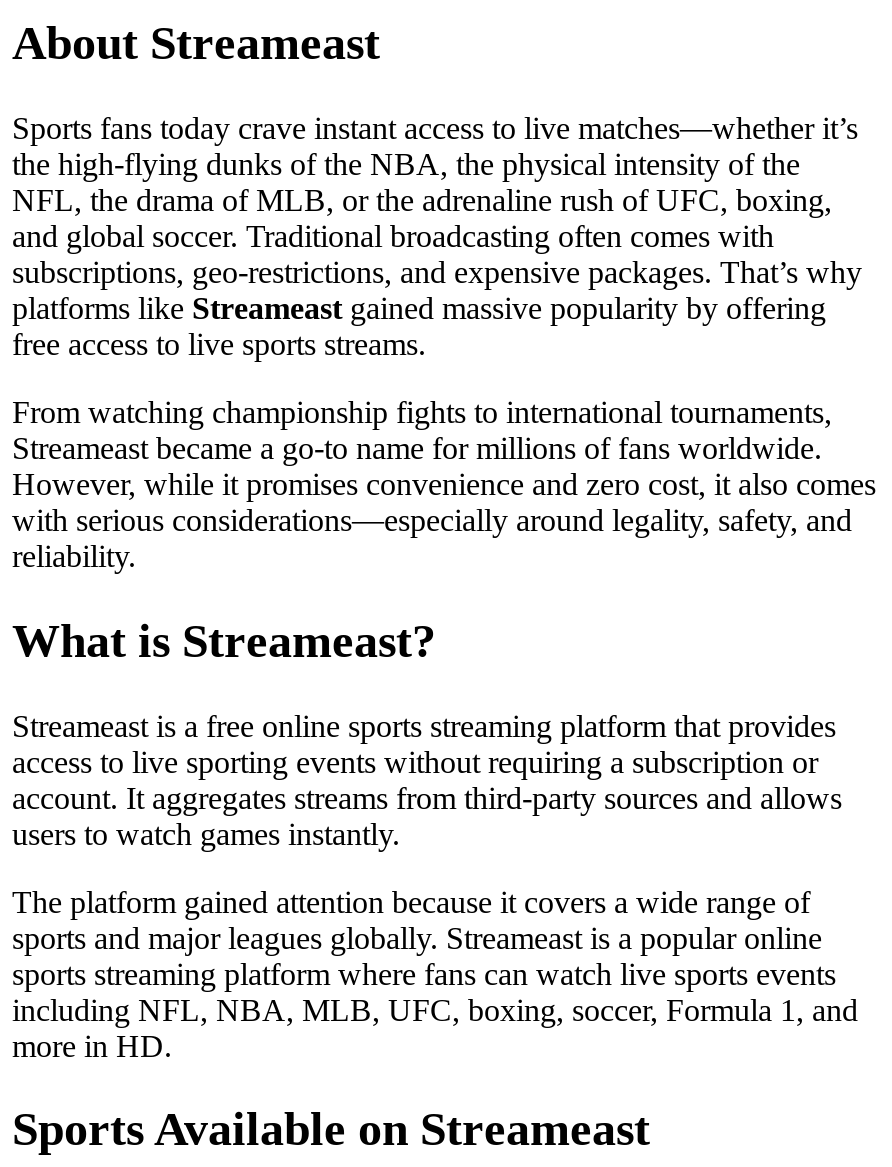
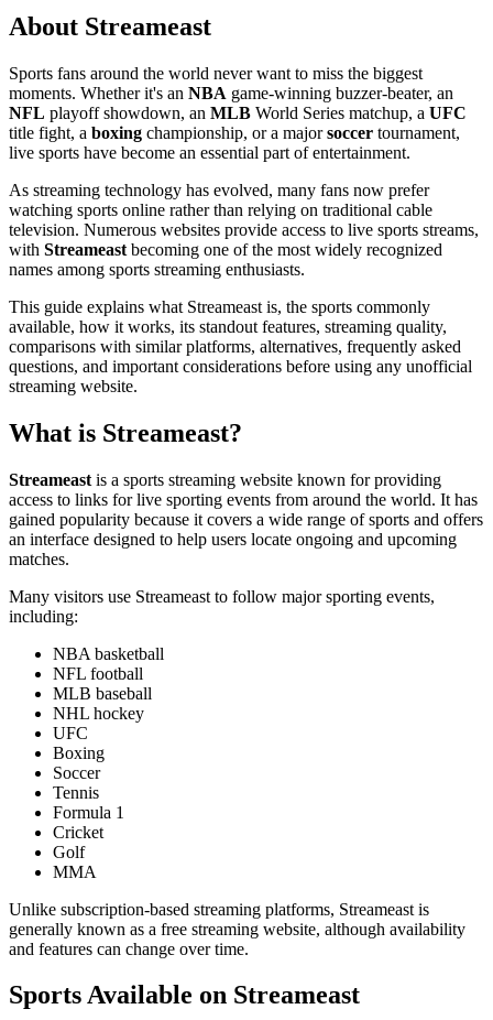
[12,110,876,572] Sports fans today crave instant access to live matches—whether it’s | the high-flying dunks of the NBA, the physical intensity of the | NFL, the drama of MLB, or the adrenaline rush of UFC, boxing, | and global soccer. Traditional broadcasting often comes with | subscriptions, geo-restrictions, and expensive packages. That’s why | platforms like Streameast gained massive popularity by offering | free access to live sports streams. | From watching championship fights to international tournaments, | Streameast became a go-to name for millions of fans worldwide. | However, while it promises convenience and zero cost, it also comes | with serious considerations—especially around legality, safety, and | reliability. -> [9,64,479,395] Sports fans around the world never want to miss the biggest | moments. Whether it's an NBA game-winning buzzer-beater, an | NFL playoff showdown, an MLB World Series matchup, a UFC | title fight, a boxing championship, or a major soccer tournament, | live sports have become an essential part of entertainment. | As streaming technology has evolved, many fans now prefer | watching sports online rather than relying on traditional cable | television. Numerous websites provide access to live sports streams, | with Streameast becoming one of the most widely recognized | names among sports streaming enthusiasts. | This guide explains what Streameast is, the sports commonly | available, how it works, its standout features, streaming quality, | comparisons with similar platforms, alternatives, frequently asked | questions, and important considerations before using any unofficial | streaming website.
[12,708,858,1062] Streameast is a free online sports streaming platform that provides | access to live sporting events without requiring a subscription or | account. It aggregates streams from third-party sources and allows | users to watch games instantly. | The platform gained attention because it covers a wide range of | sports and major leagues globally. Streameast is a popular online | sports streaming platform where fans can watch live sports events | including NFL, NBA, MLB, UFC, boxing, soccer, Formula 1, and | more in HD. -> [9,470,483,958] Streameast is a sports streaming website known for providing | access to links for live sporting events from around the world. It has | gained popularity because it covers a wide range of sports and offers | an interface designed to help users locate ongoing and upcoming | matches. | Many visitors use Streameast to follow major sporting events, | including: | NBA basketball | NFL football | MLB baseball | NHL hockey | UFC | Boxing | Soccer | Tennis | Formula 1 | Cricket | Golf | MMA | Unlike subscription-based streaming platforms, Streameast is | generally known as a free streaming website, although availability | and features can change over time.

